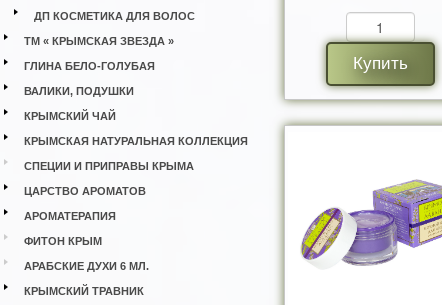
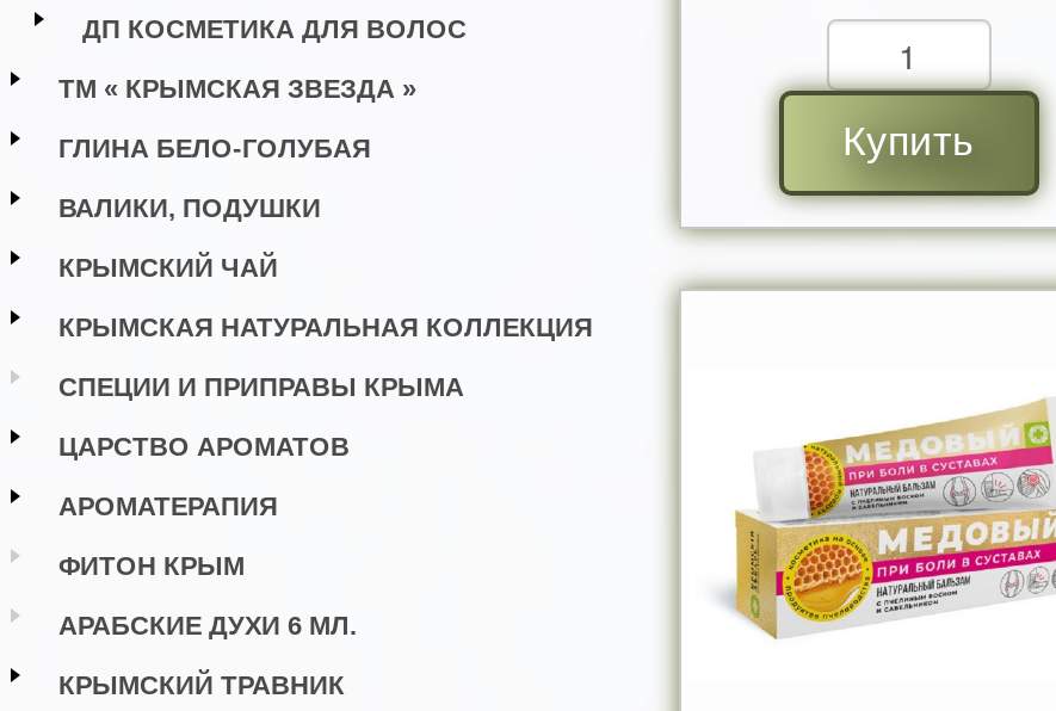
[300,171,439,272] [image] -> [720,396,1049,642] [image]

